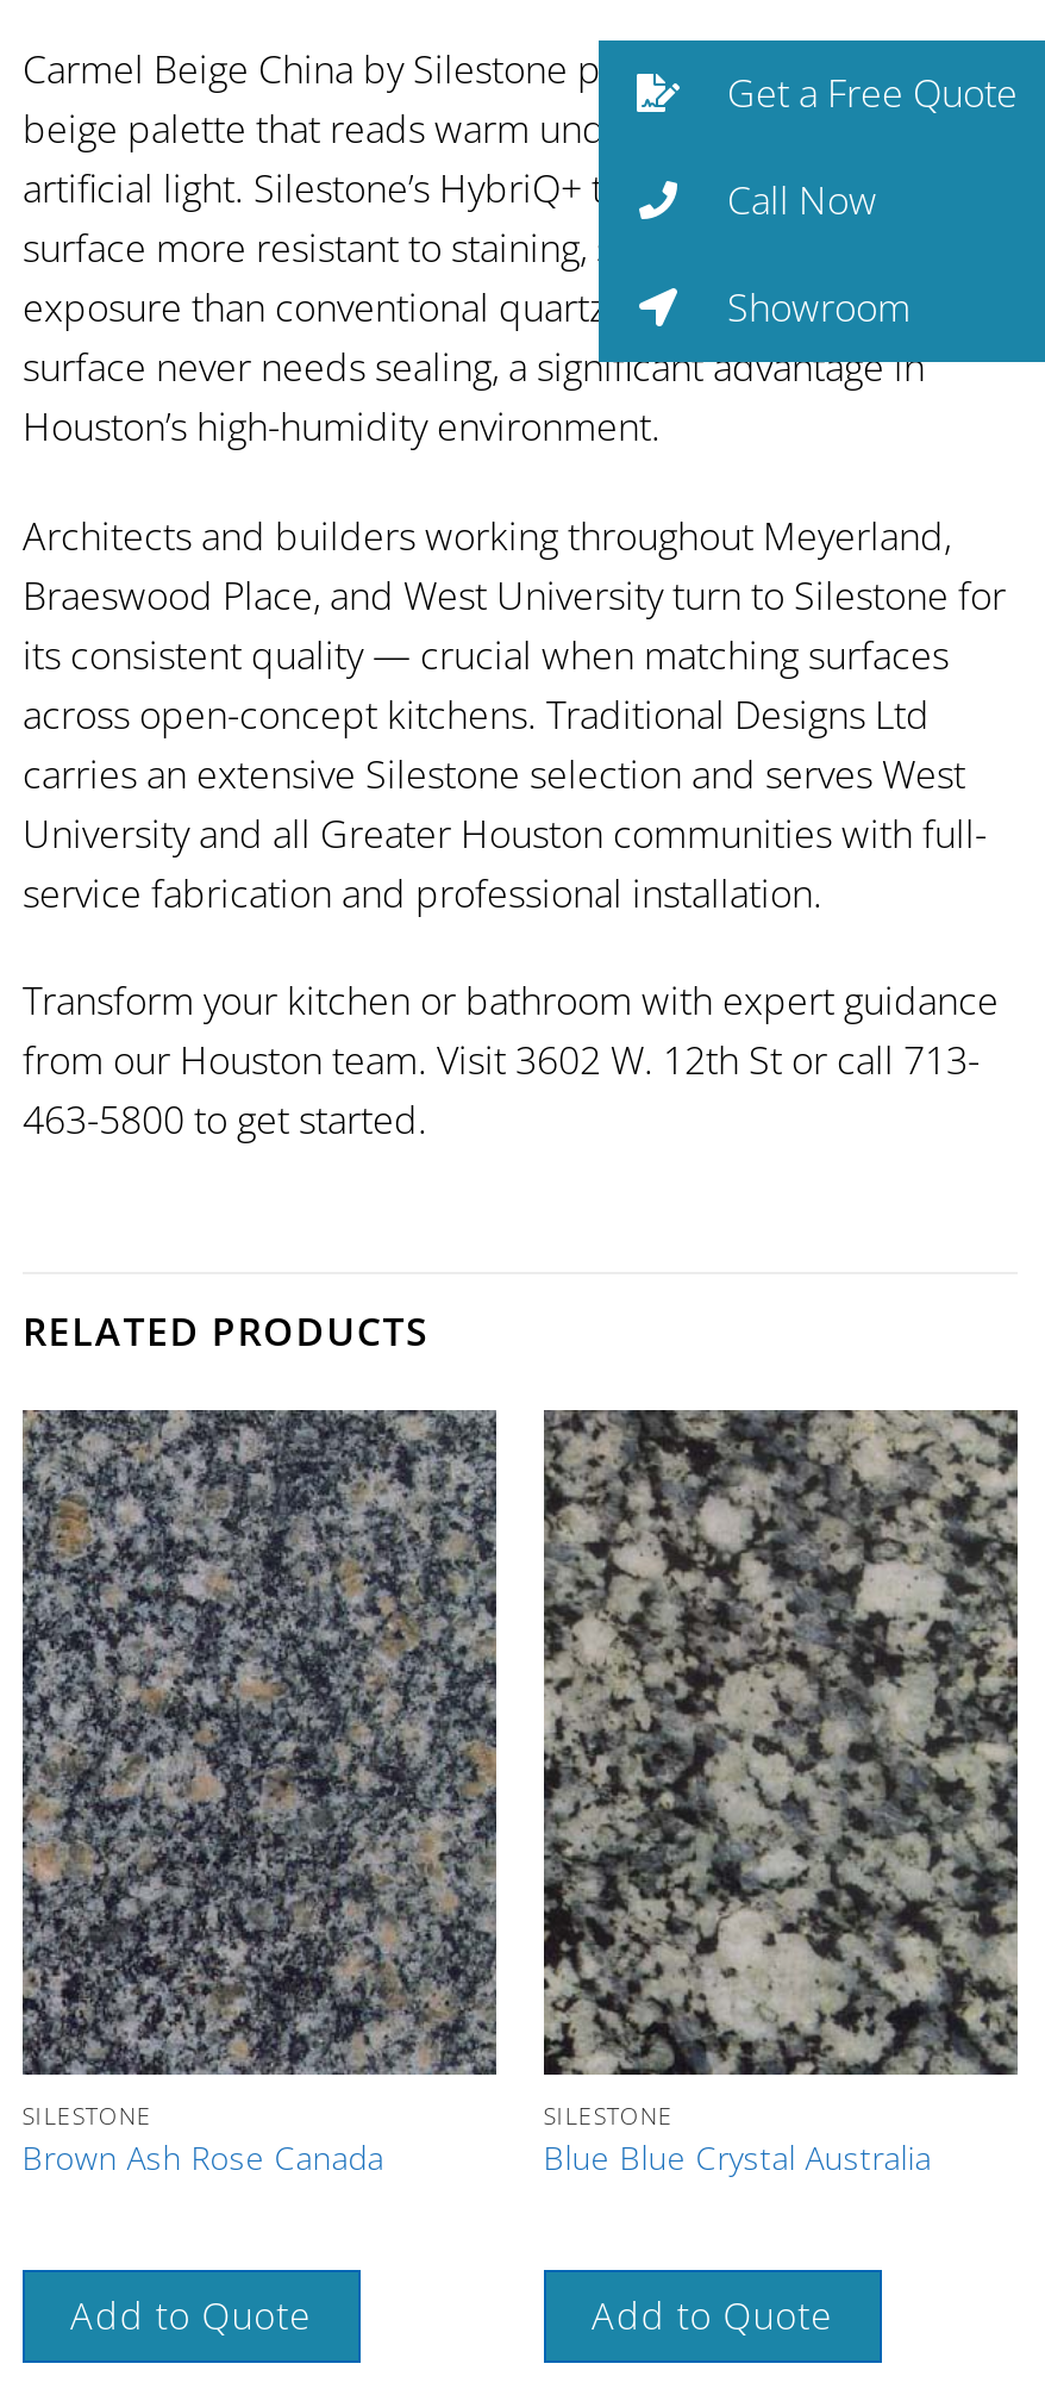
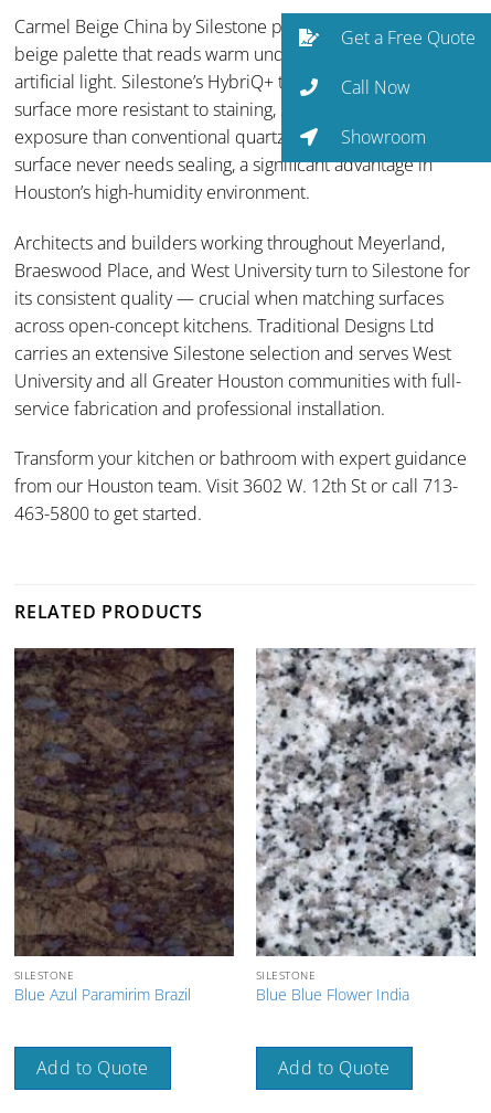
[20,1408,499,2180] [image] | Brown Ash Rose Canada -> [14,647,235,1005] [image] | Blue Azul Paramirim Brazil
[542,1408,1020,2180] [image] | Blue Blue Crystal Australia -> [256,648,476,1005] [image] | Blue Blue Flower India

